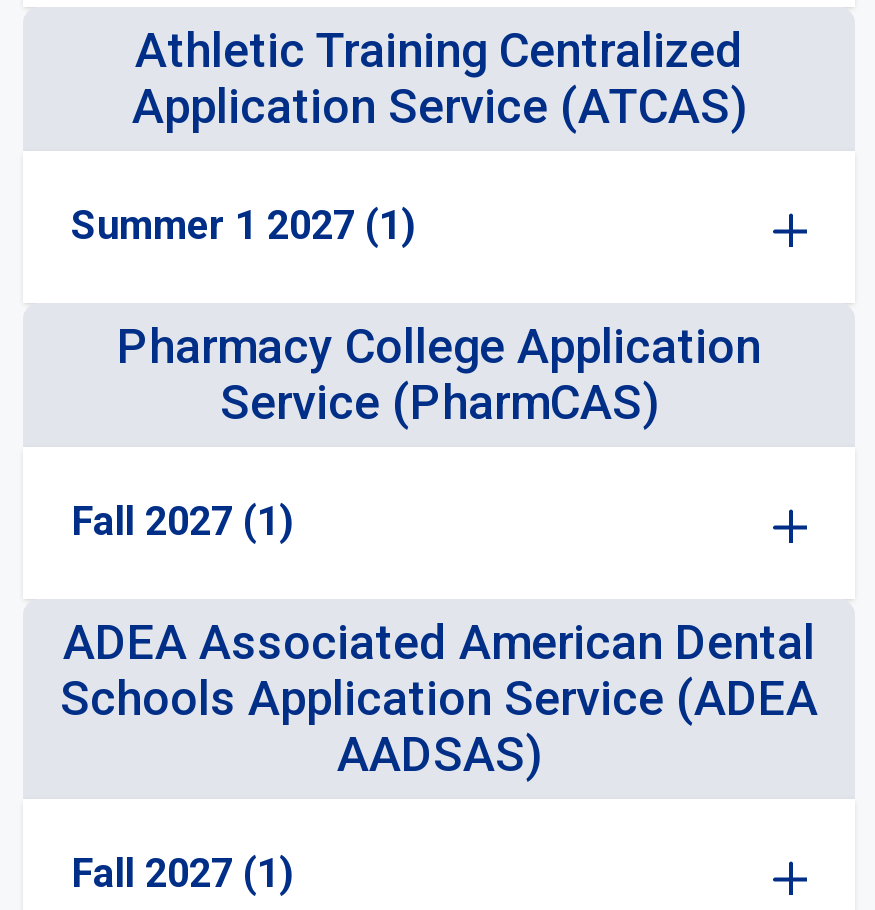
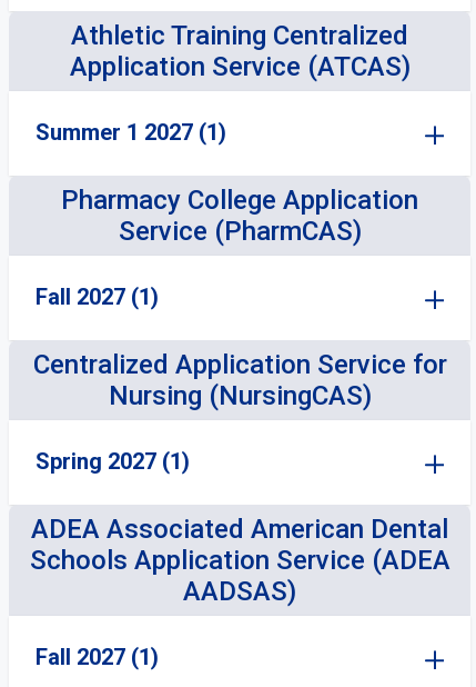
none -> [33,349,447,475] Centralized Application Service for | Nursing (NursingCAS) | Spring 2027 (1)

